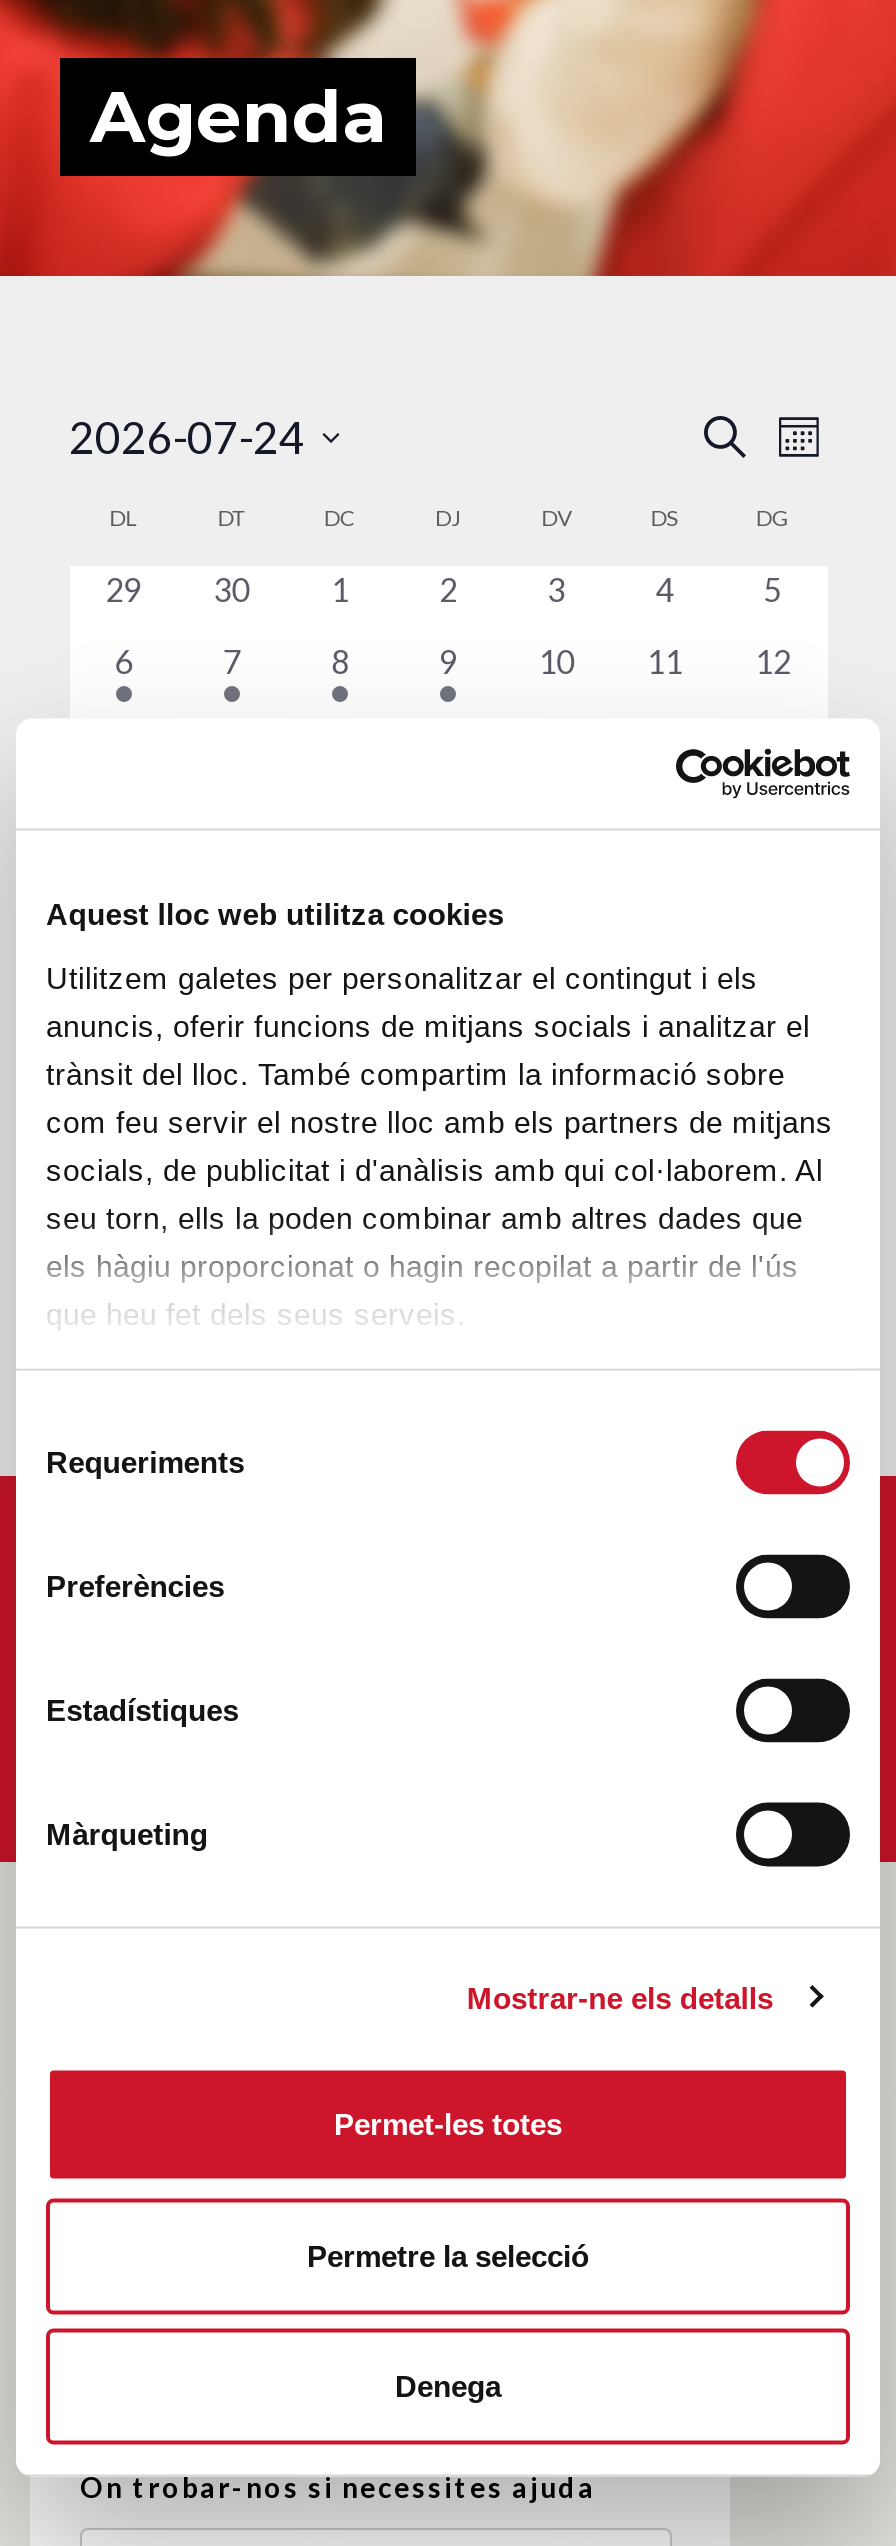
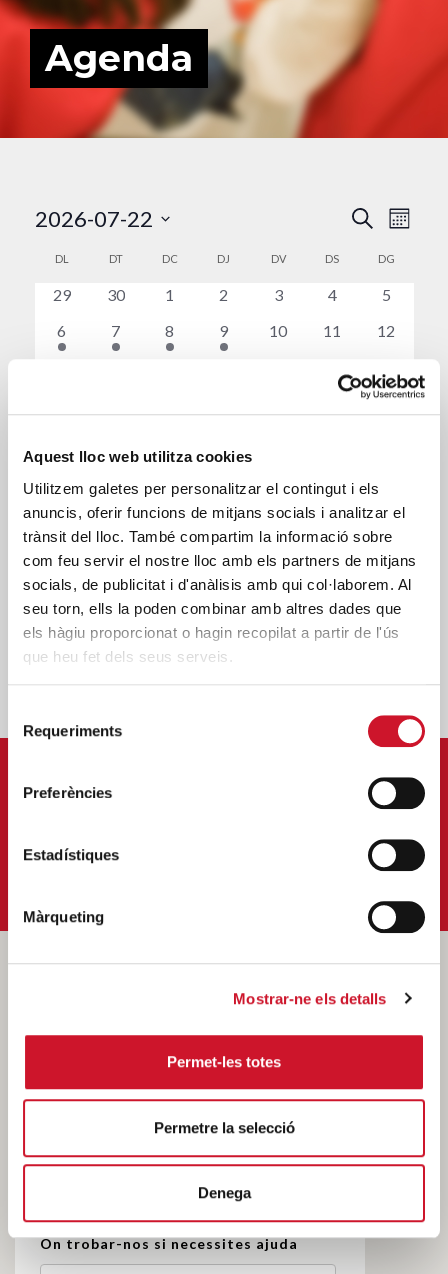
[69,410,305,464] 2026-07-24 -> [34,205,152,232] 2026-07-22

